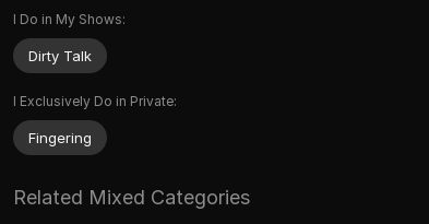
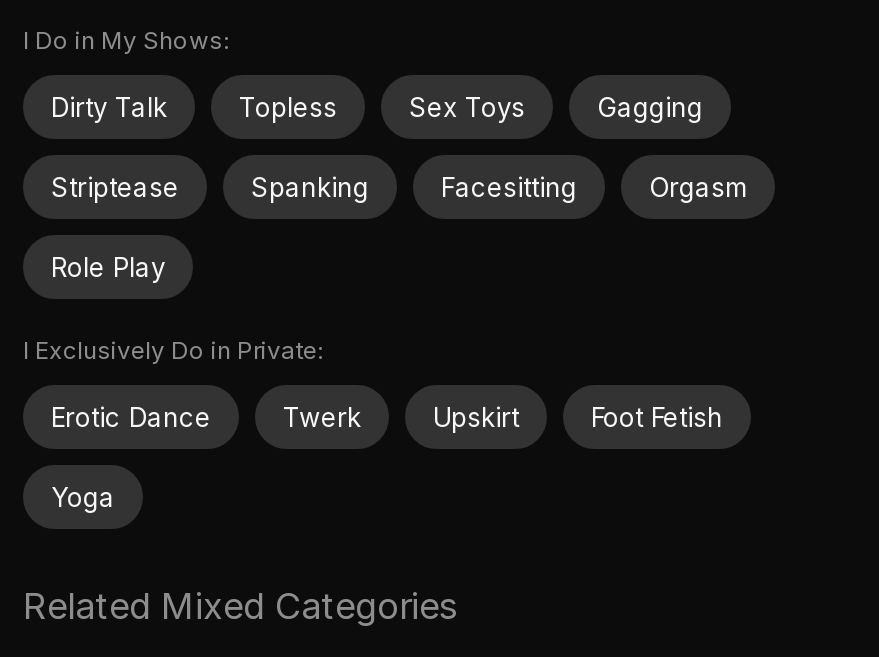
none -> [51,91,747,283] Topless | Sex Toys | Gagging | Striptease | Spanking | Facesitting | Orgasm | Role Play
[28,129,92,146] Fingering -> [51,401,723,513] Erotic Dance | Twerk | Upskirt | Foot Fetish | Yoga

